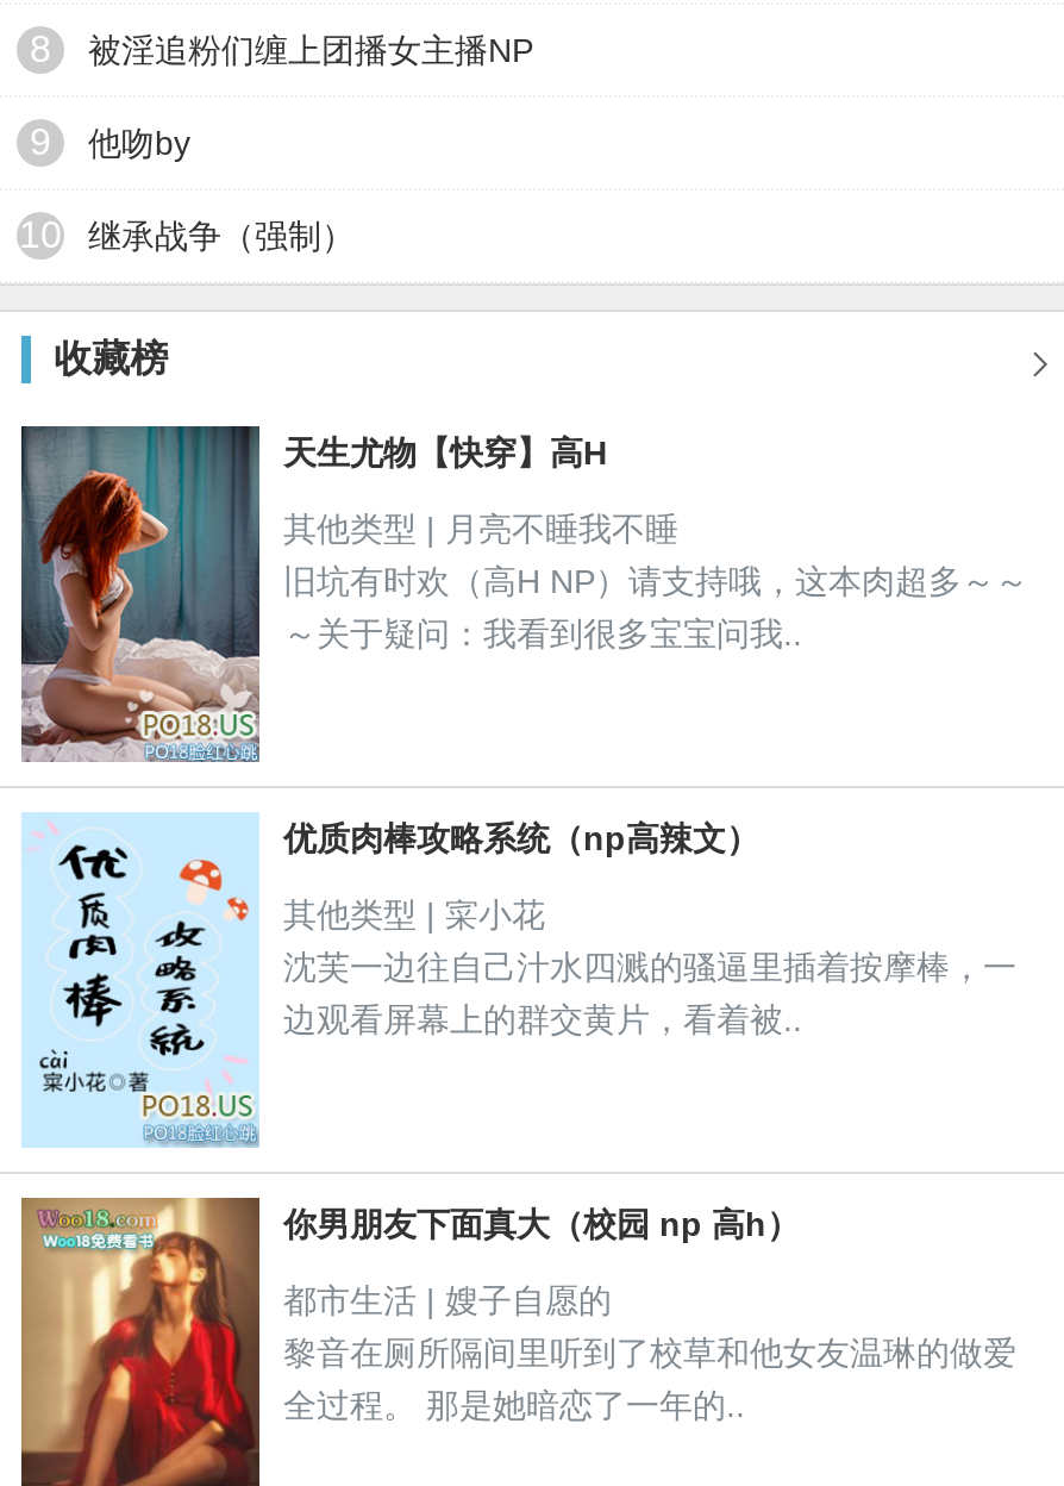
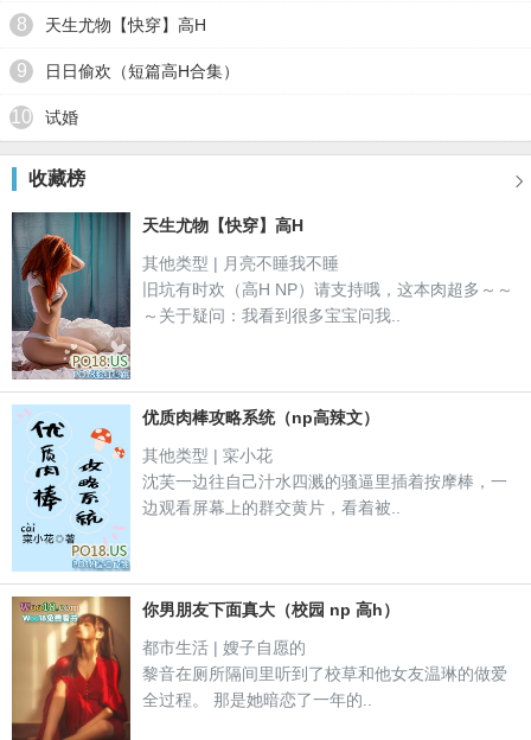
[88,32,533,70] 被淫追粉们缠上团播女主播NP -> [45,16,206,35] 天生尤物【快穿】高H
[88,125,190,163] 他吻by -> [45,62,239,81] 日日偷欢（短篇高H合集）
[88,217,355,256] 继承战争（强制） -> [45,108,78,127] 试婚

